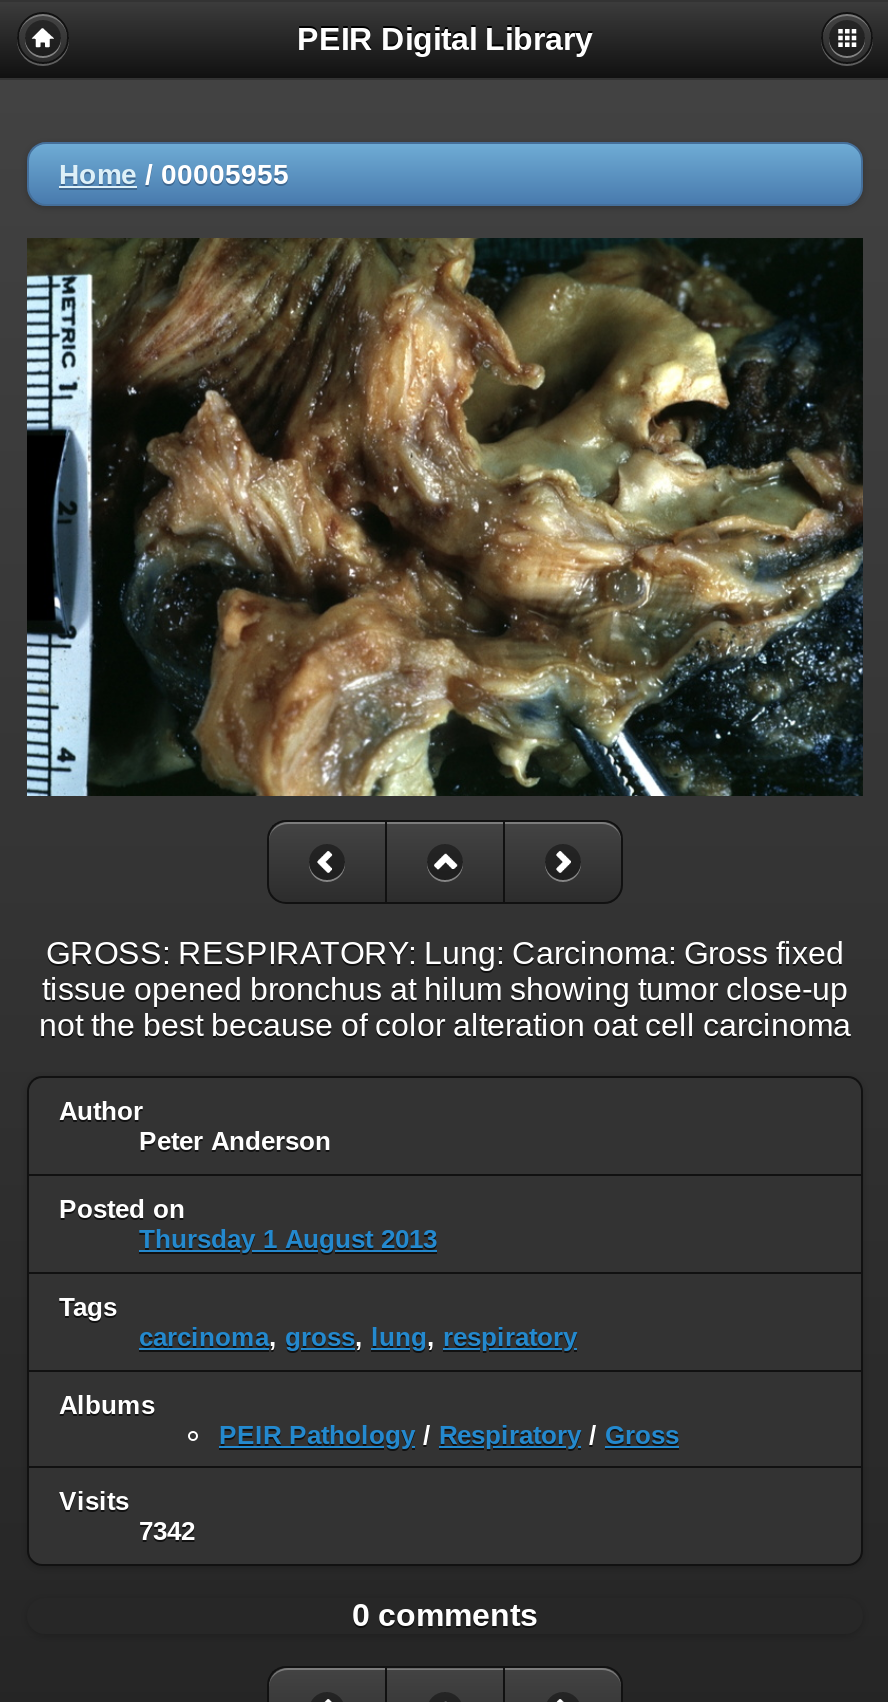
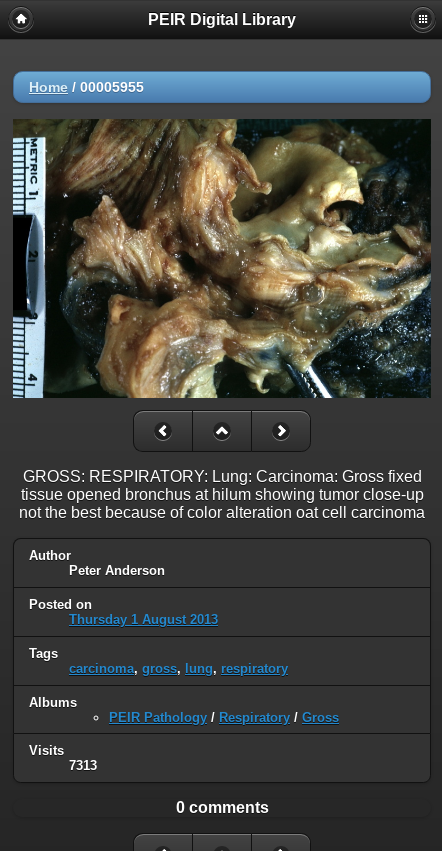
[139,1517,195,1547] 7342 -> [69,758,97,773] 7313

